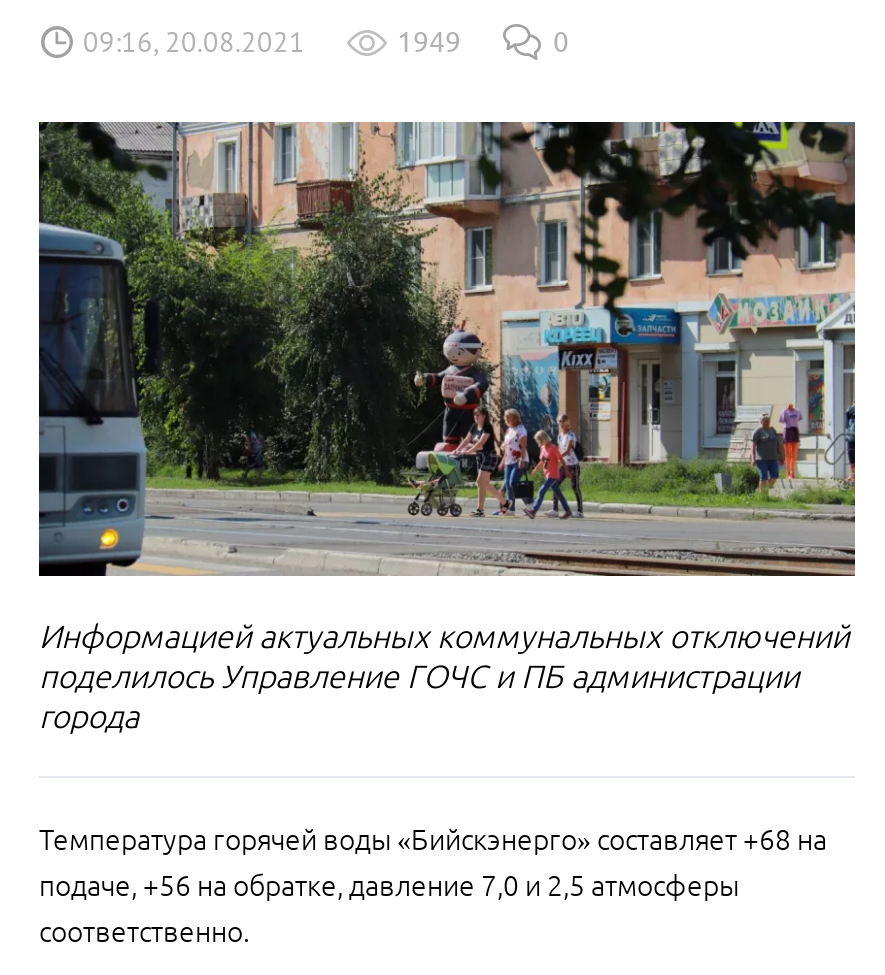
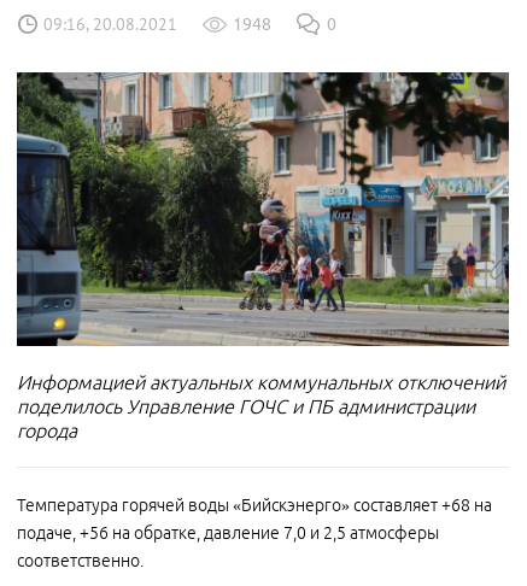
[397,26,461,58] 1949 -> [233,14,271,34] 1948

